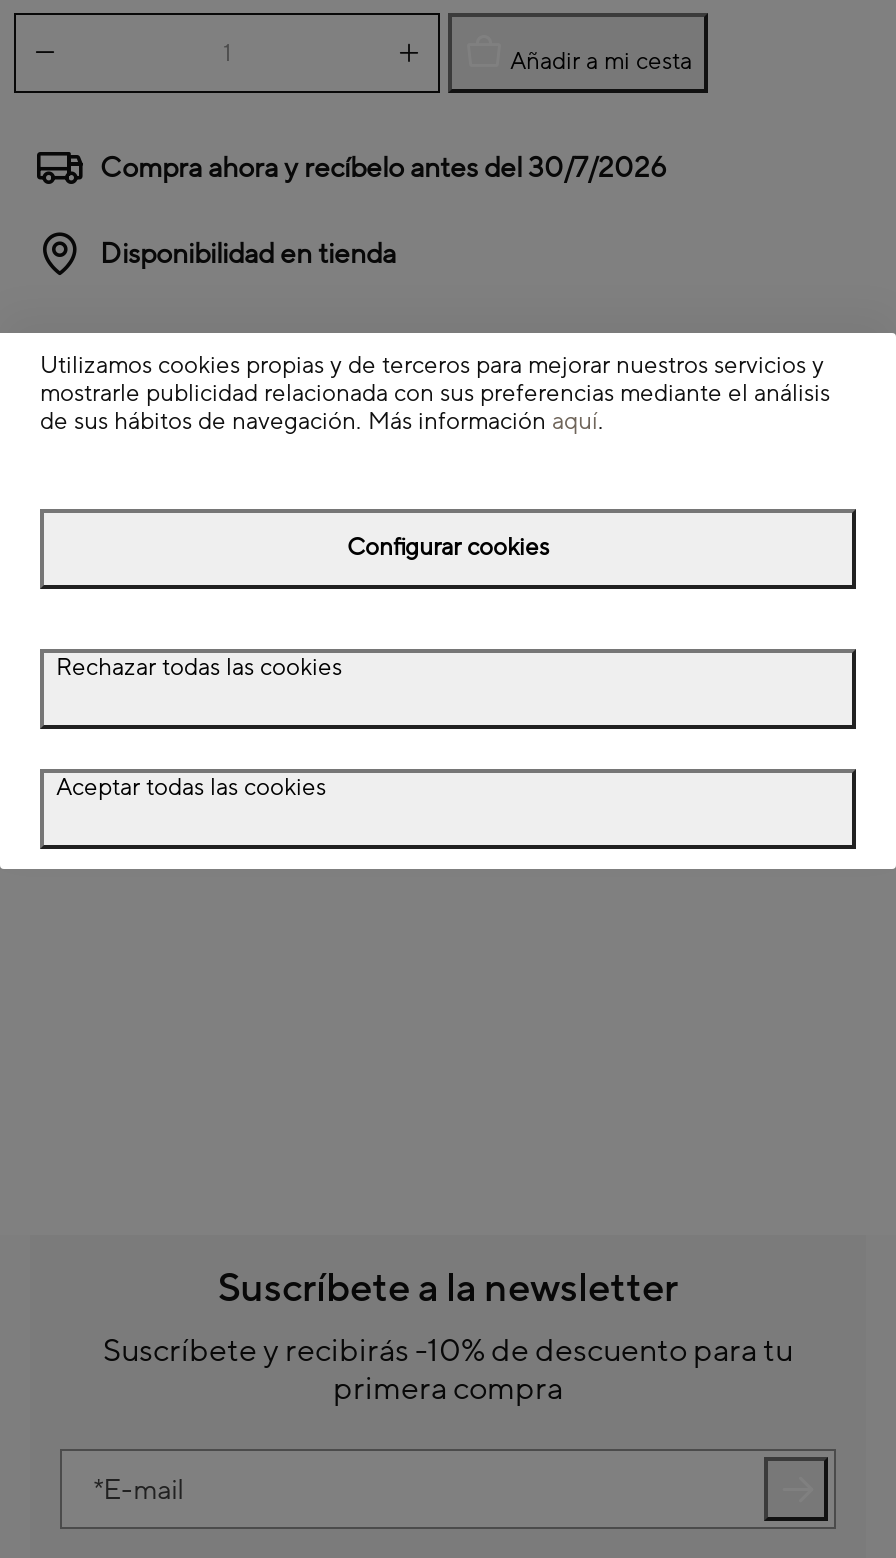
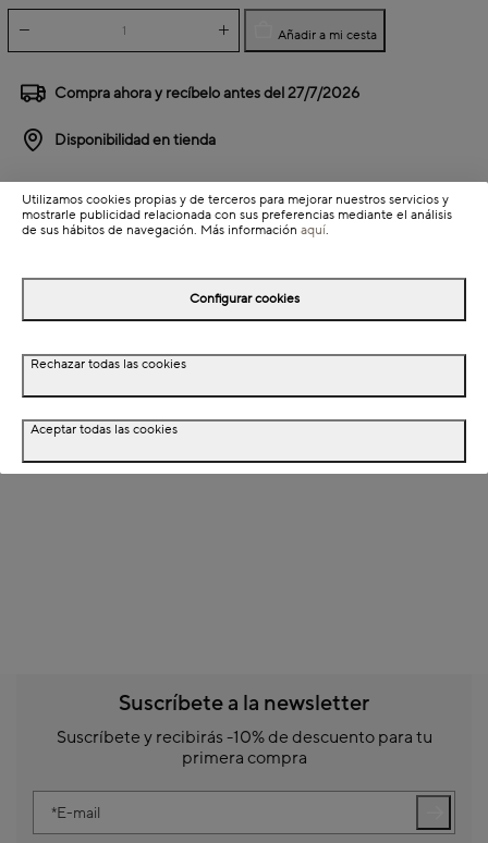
[100,151,672,187] Compra ahora y recíbelo antes del 30/7/2026 -> [54,84,363,103] Compra ahora y recíbelo antes del 27/7/2026

